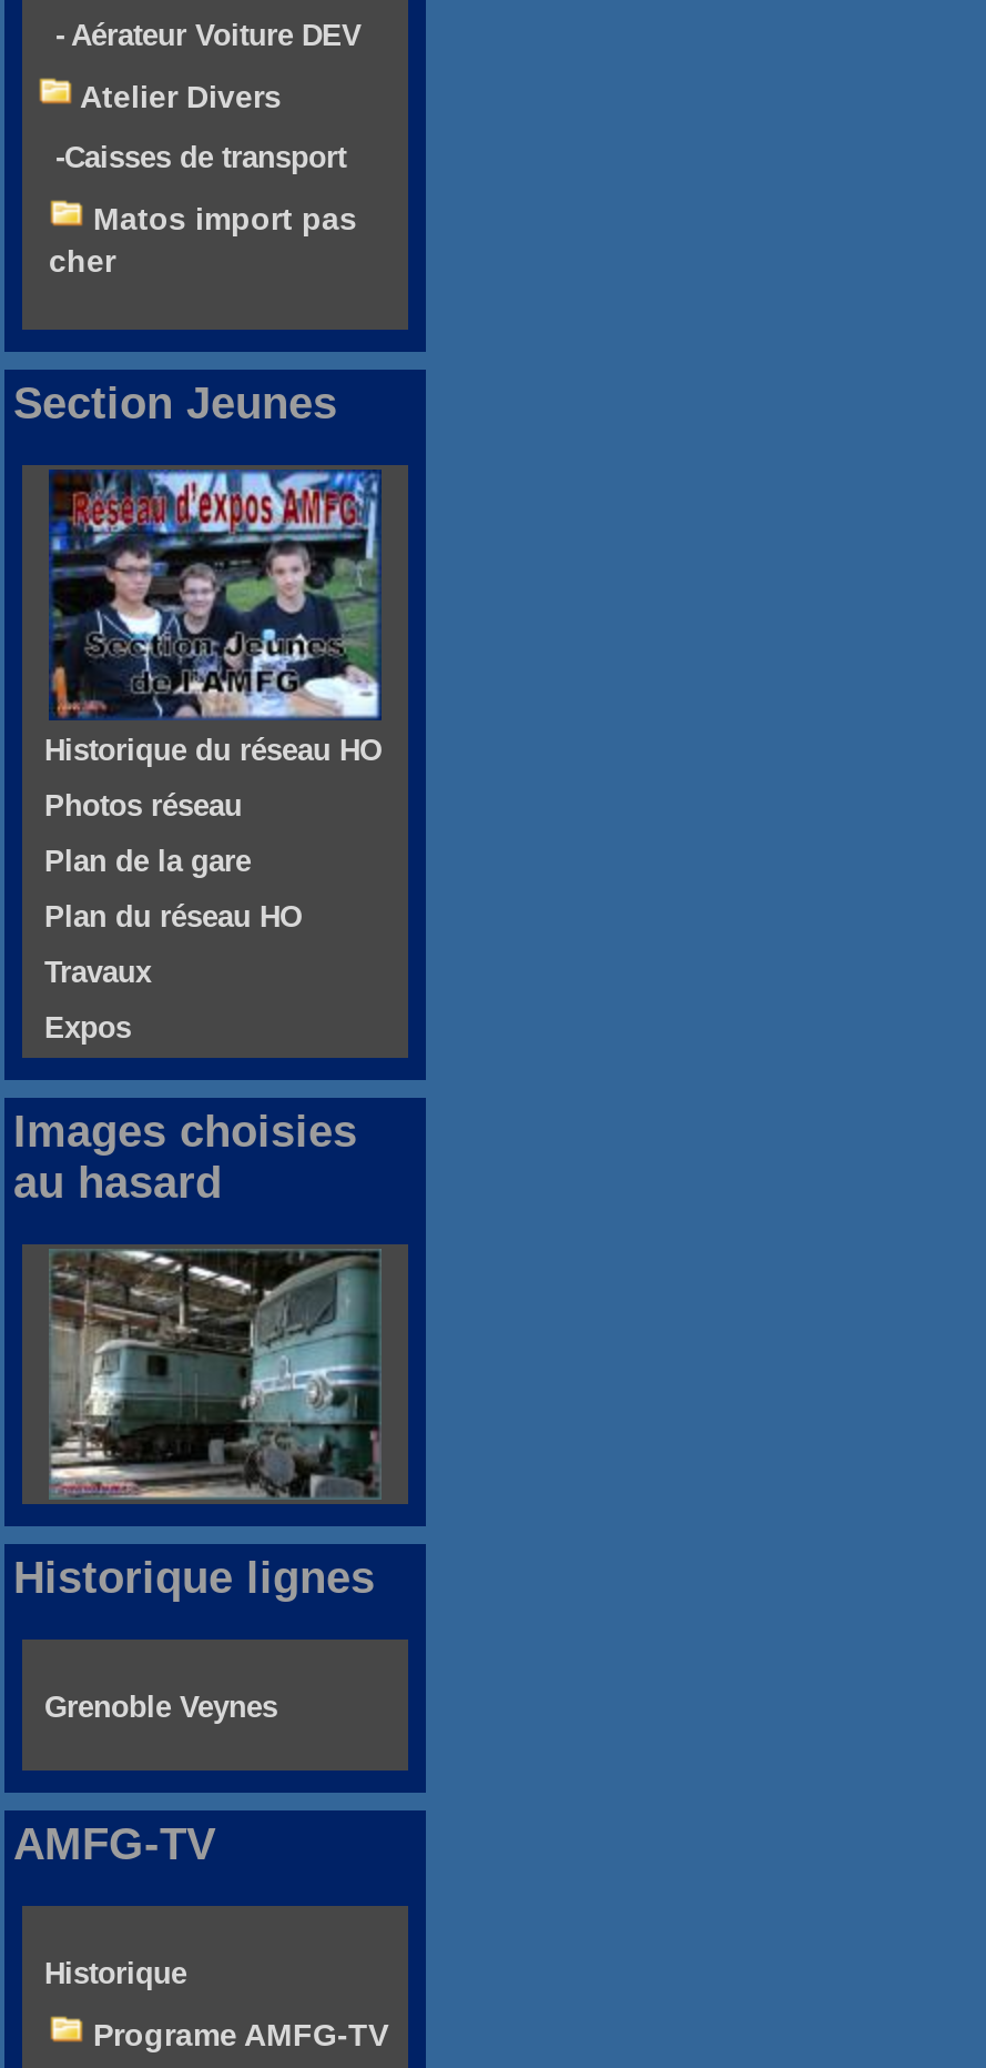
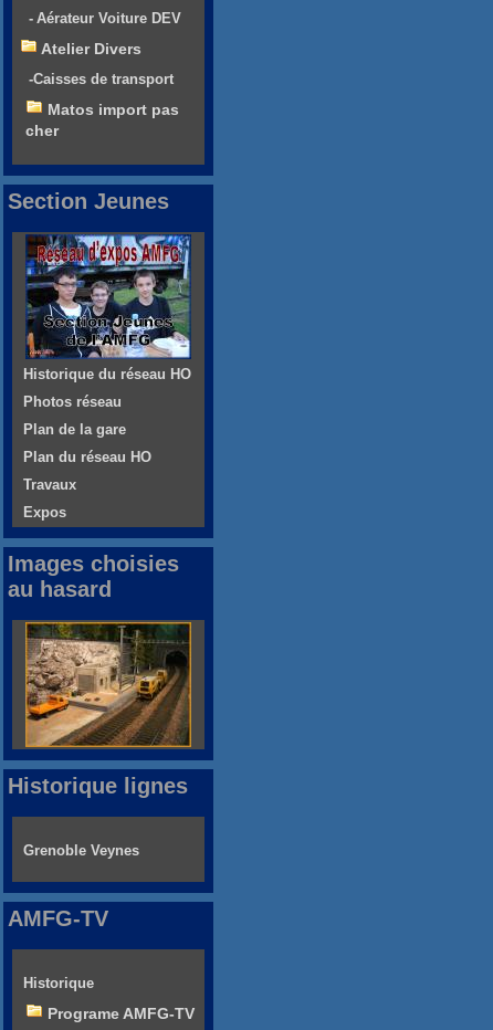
[49,1247,382,1502] [image] -> [24,621,192,748] [image]

